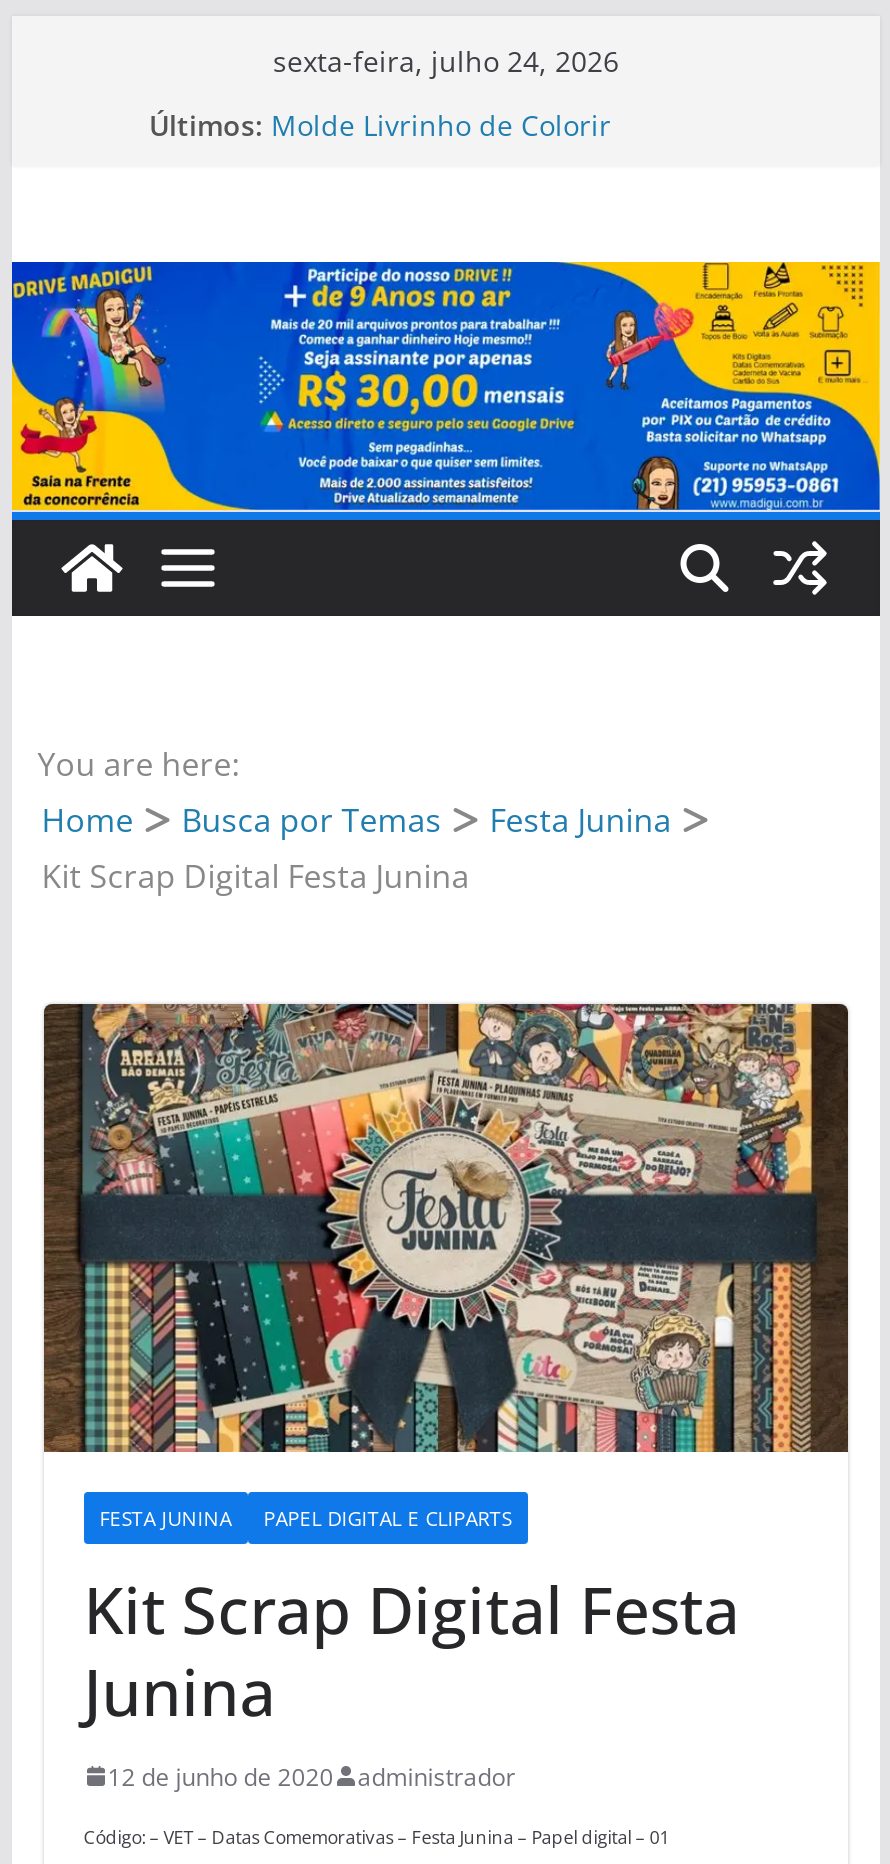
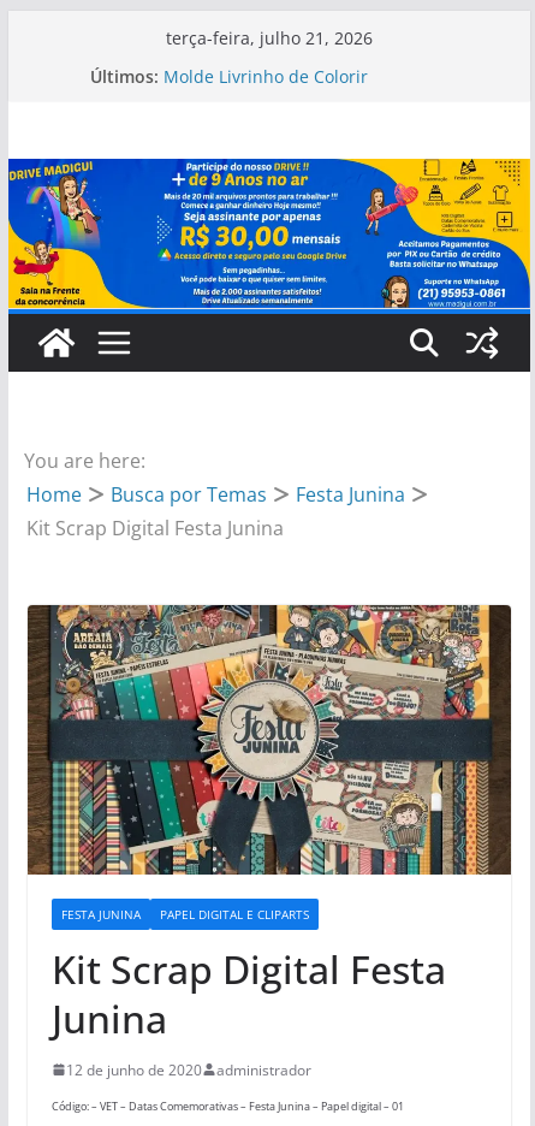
[273,42,619,80] sexta-feira, julho 24, 2026 -> [166,26,373,49] terça-feira, julho 21, 2026

